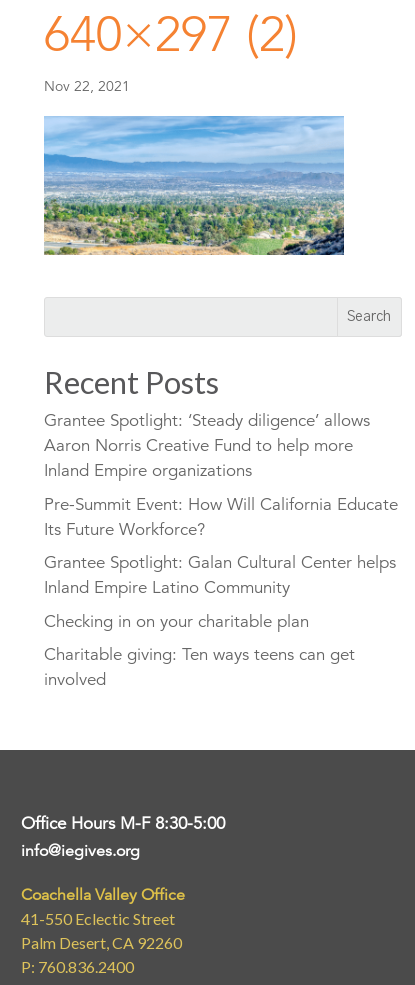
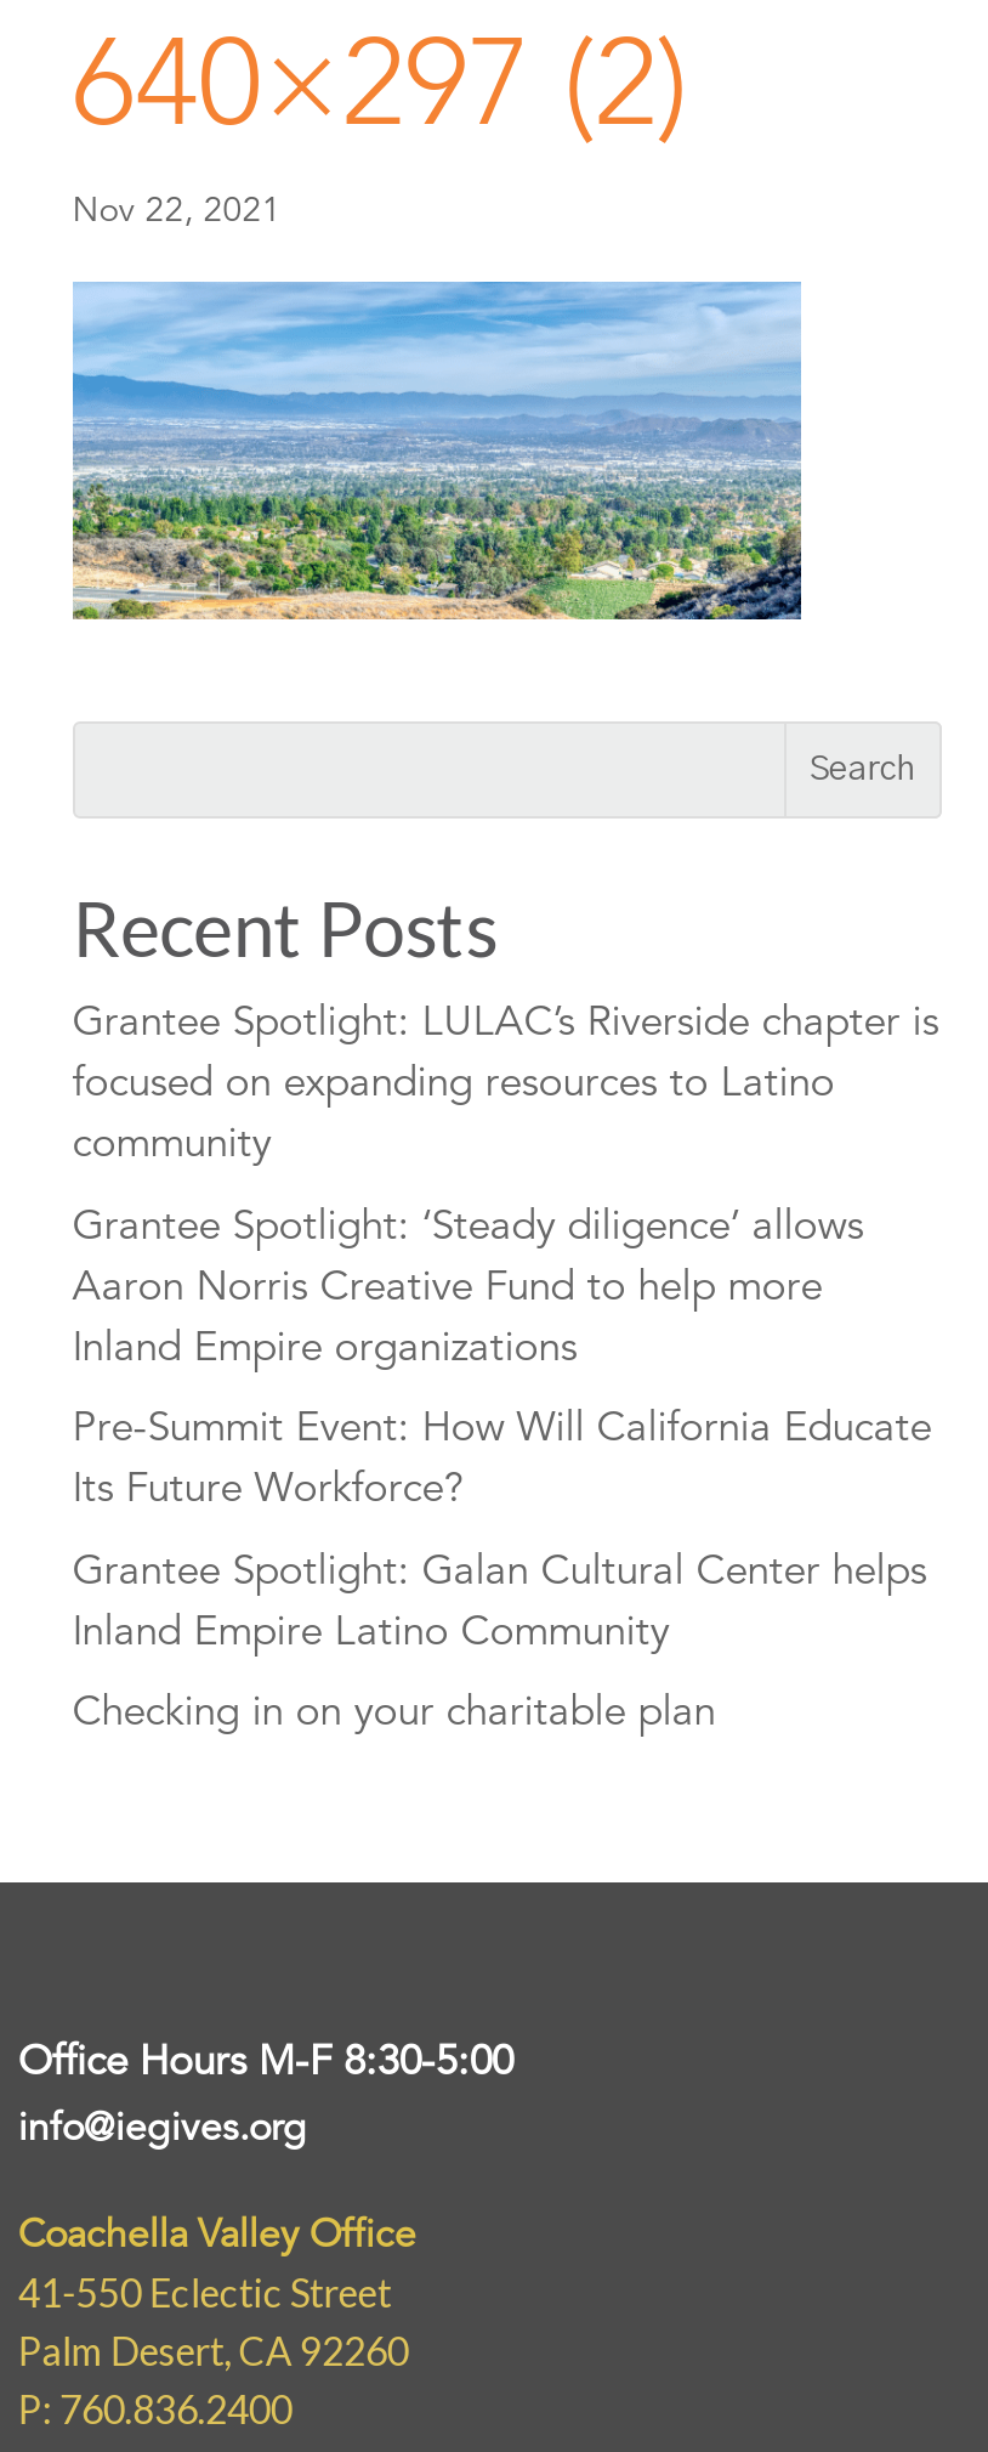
none -> [72,996,939,1169] Grantee Spotlight: LULAC’s Riverside chapter is | focused on expanding resources to Latino | community
moved [44,410,398,632] -> [72,1199,932,1737]: Grantee Spotlight: ‘Steady diligence’ allows | Aaron Norris Creative Fund to help more | Inland Empire organizations | Pre-Summit Event: How Will California Educate | Its Future Workforce? | Grantee Spotlight: Galan Cultural Center helps | Inland Empire Latino Community | Checking in on your charitable plan
[44,644,355,690] Charitable giving: Ten ways teens can get | involved -> none

